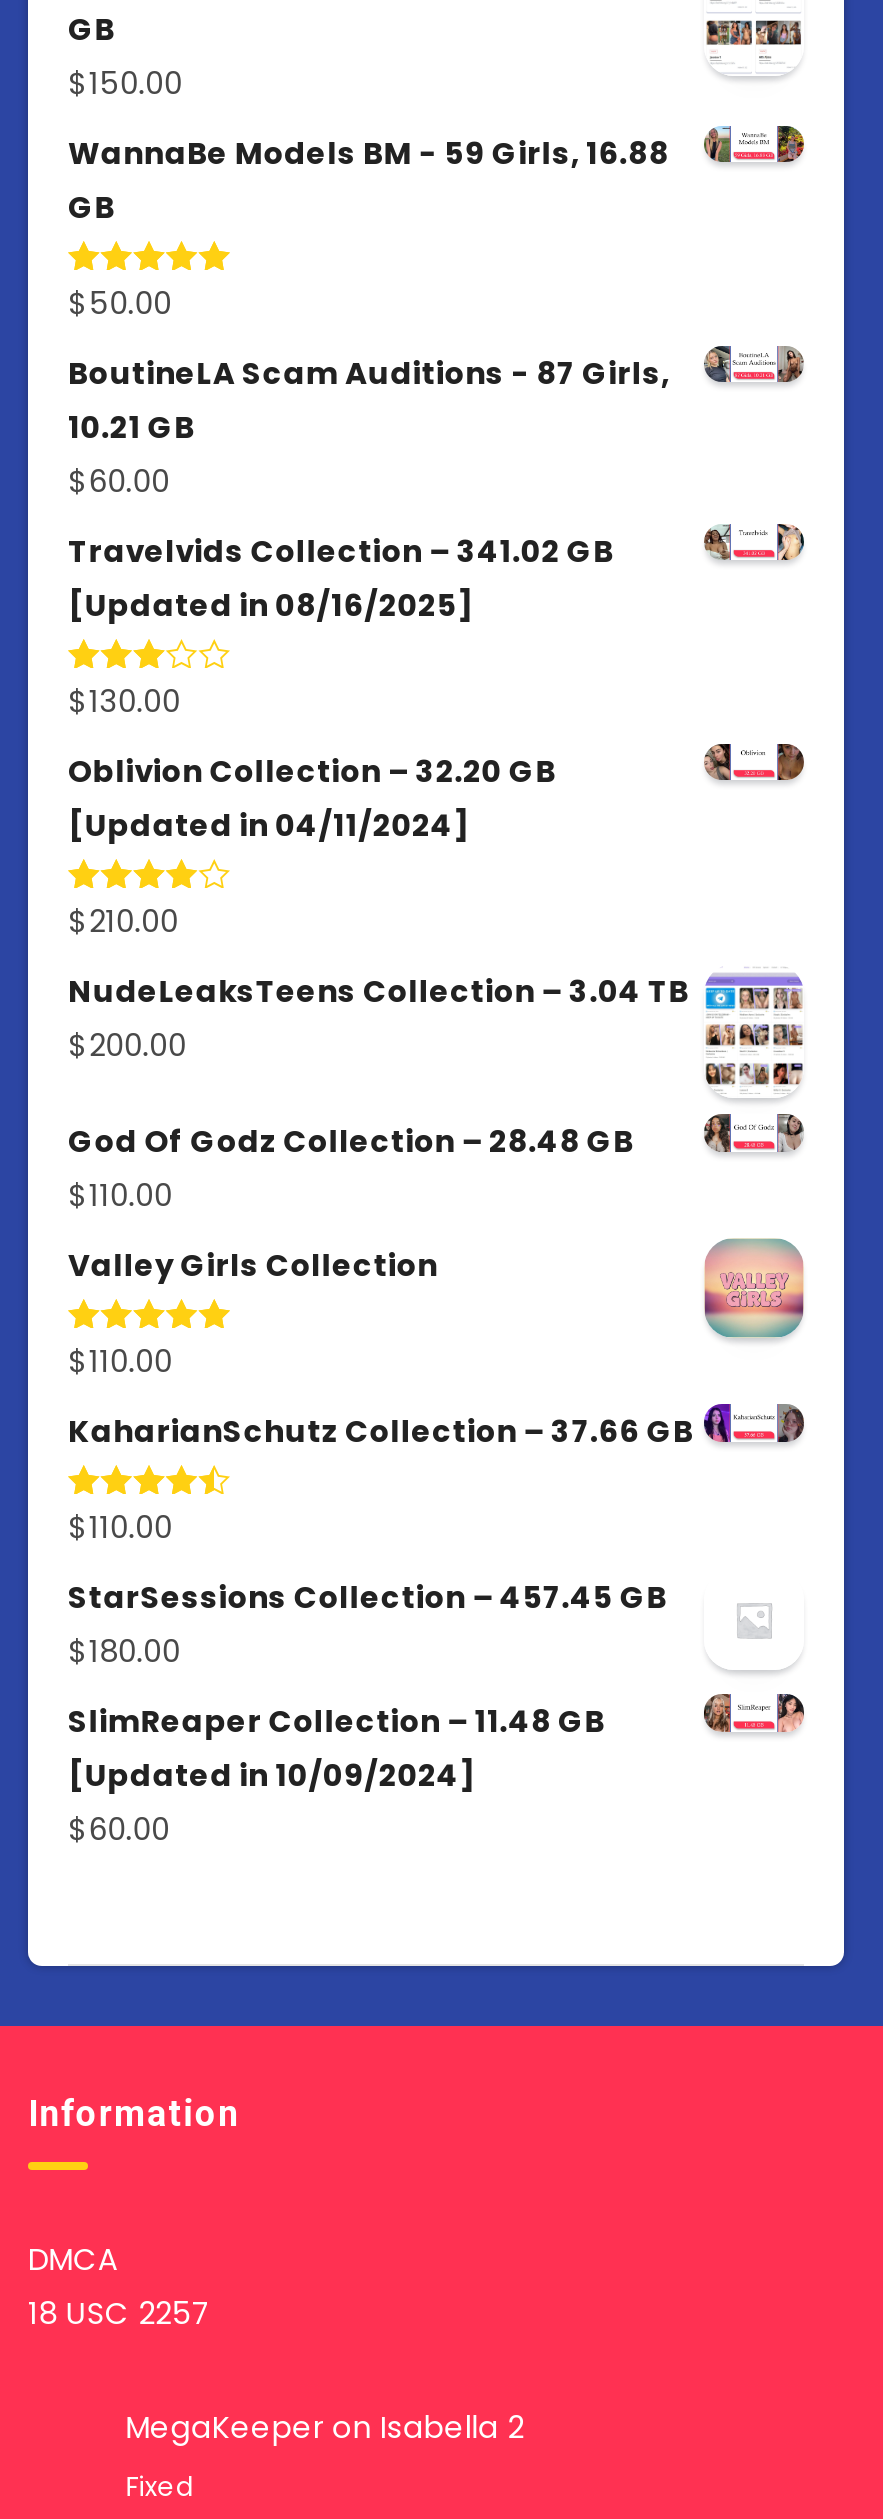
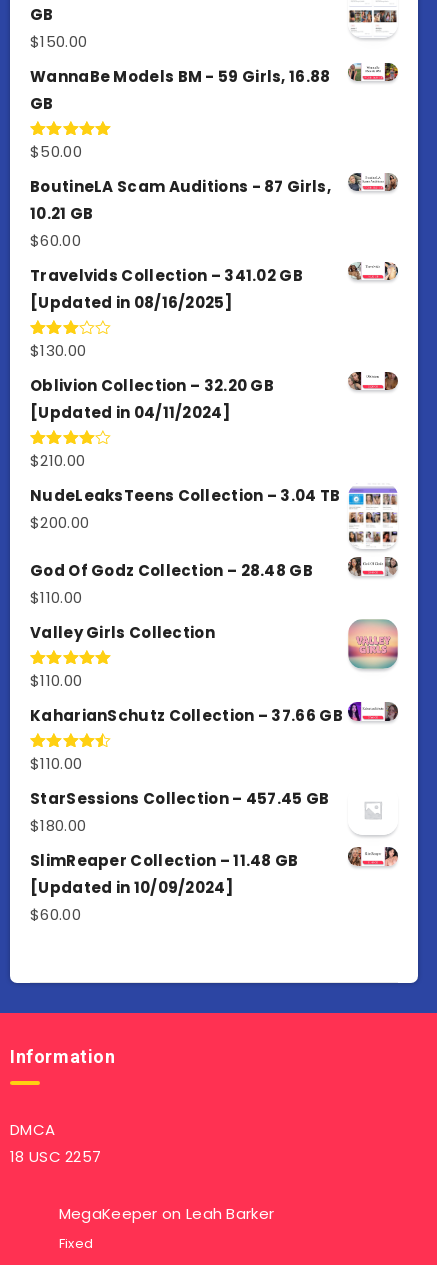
[126,2407,524,2449] MegaKeeper on Isabella 2 -> [59,1203,274,1224] MegaKeeper on Leah Barker

